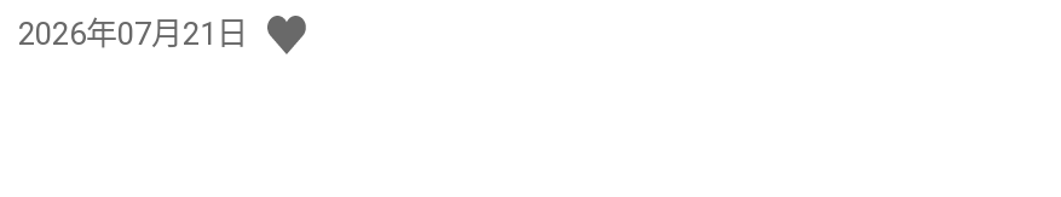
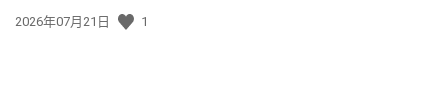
none -> [141,14,148,29] 1

